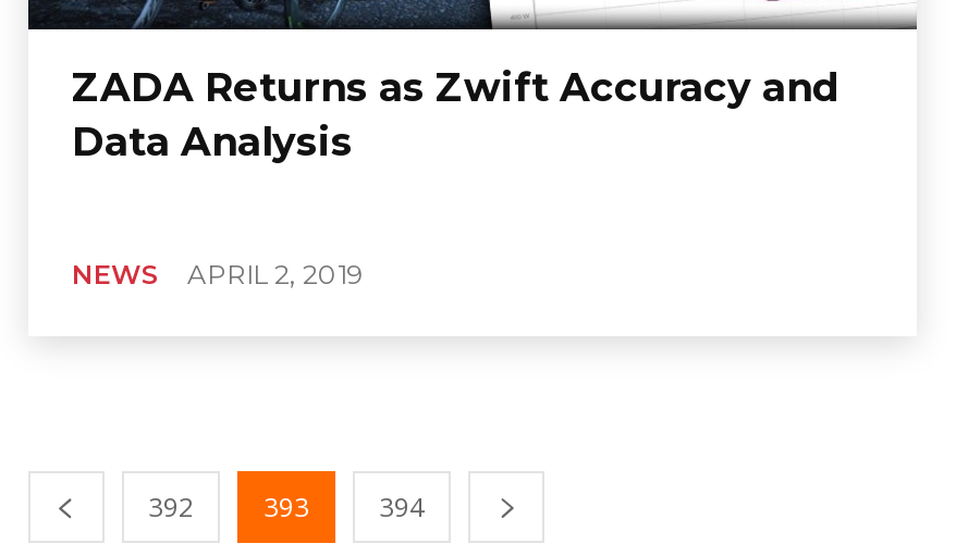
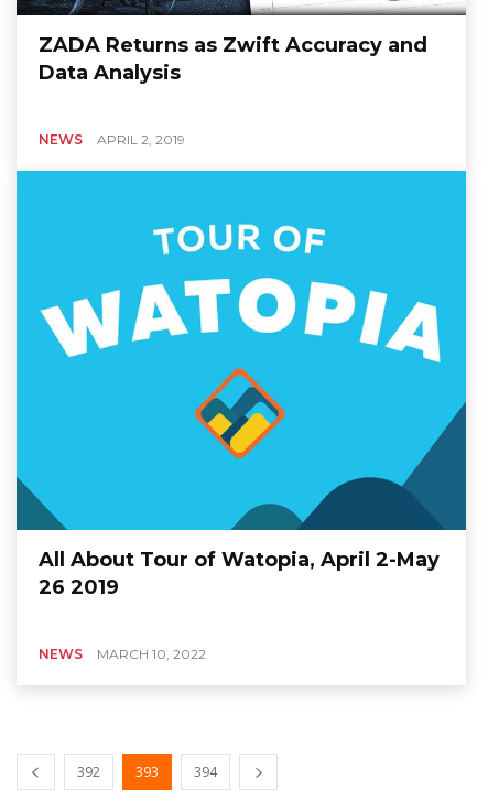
none -> [15,170,467,662] [image] | All About Tour of Watopia, April 2-May | 26 2019 | NEWS | MARCH 10, 2022

